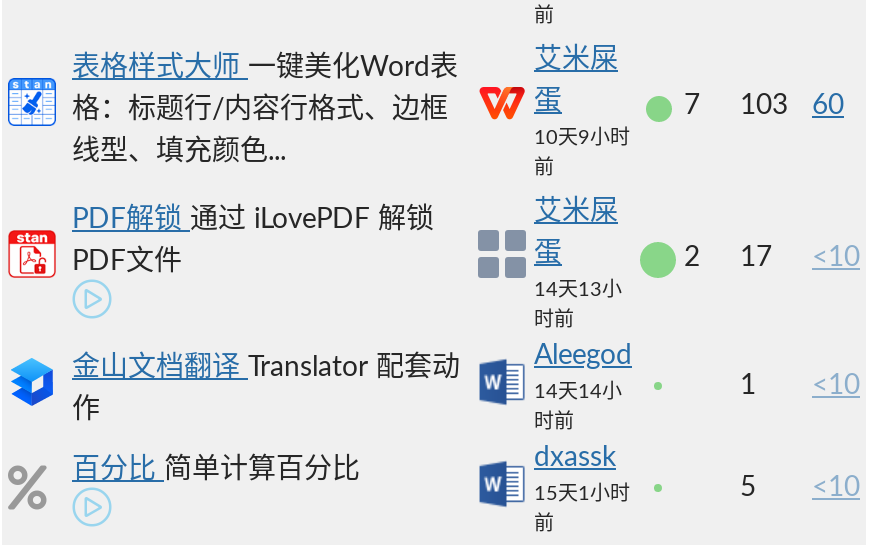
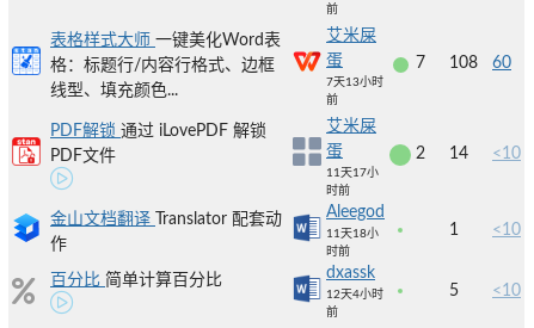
[684,92,844,120] 7 103 60 -> [416,55,511,72] 7 108 60
[534,128,630,148] 10天9小时 -> [326,76,383,88] 7天13小时
[684,244,860,272] 2 17 <10 -> [416,146,521,162] 2 14 <10
[534,280,622,300] 14天13小 -> [326,167,379,179] 11天17小
[534,382,622,402] 14天14小 -> [326,228,379,240] 11天18小
[534,484,630,504] 15天1小时 -> [326,289,383,301] 12天4小时

